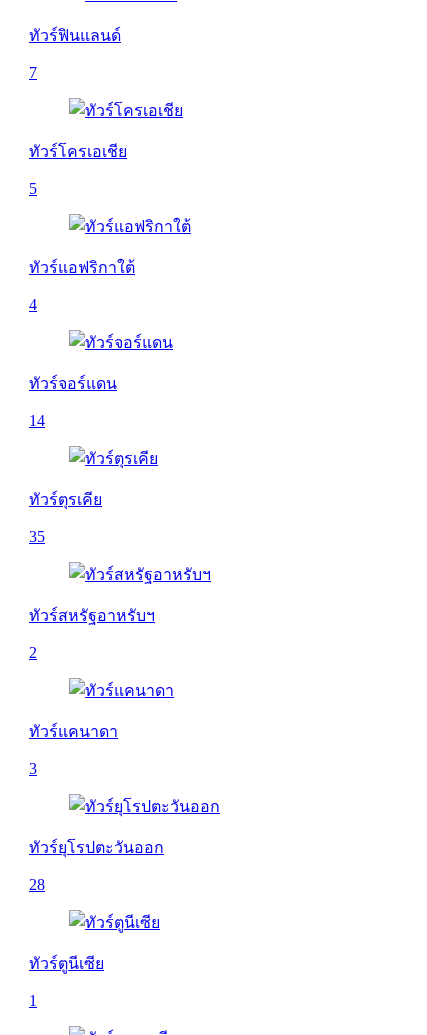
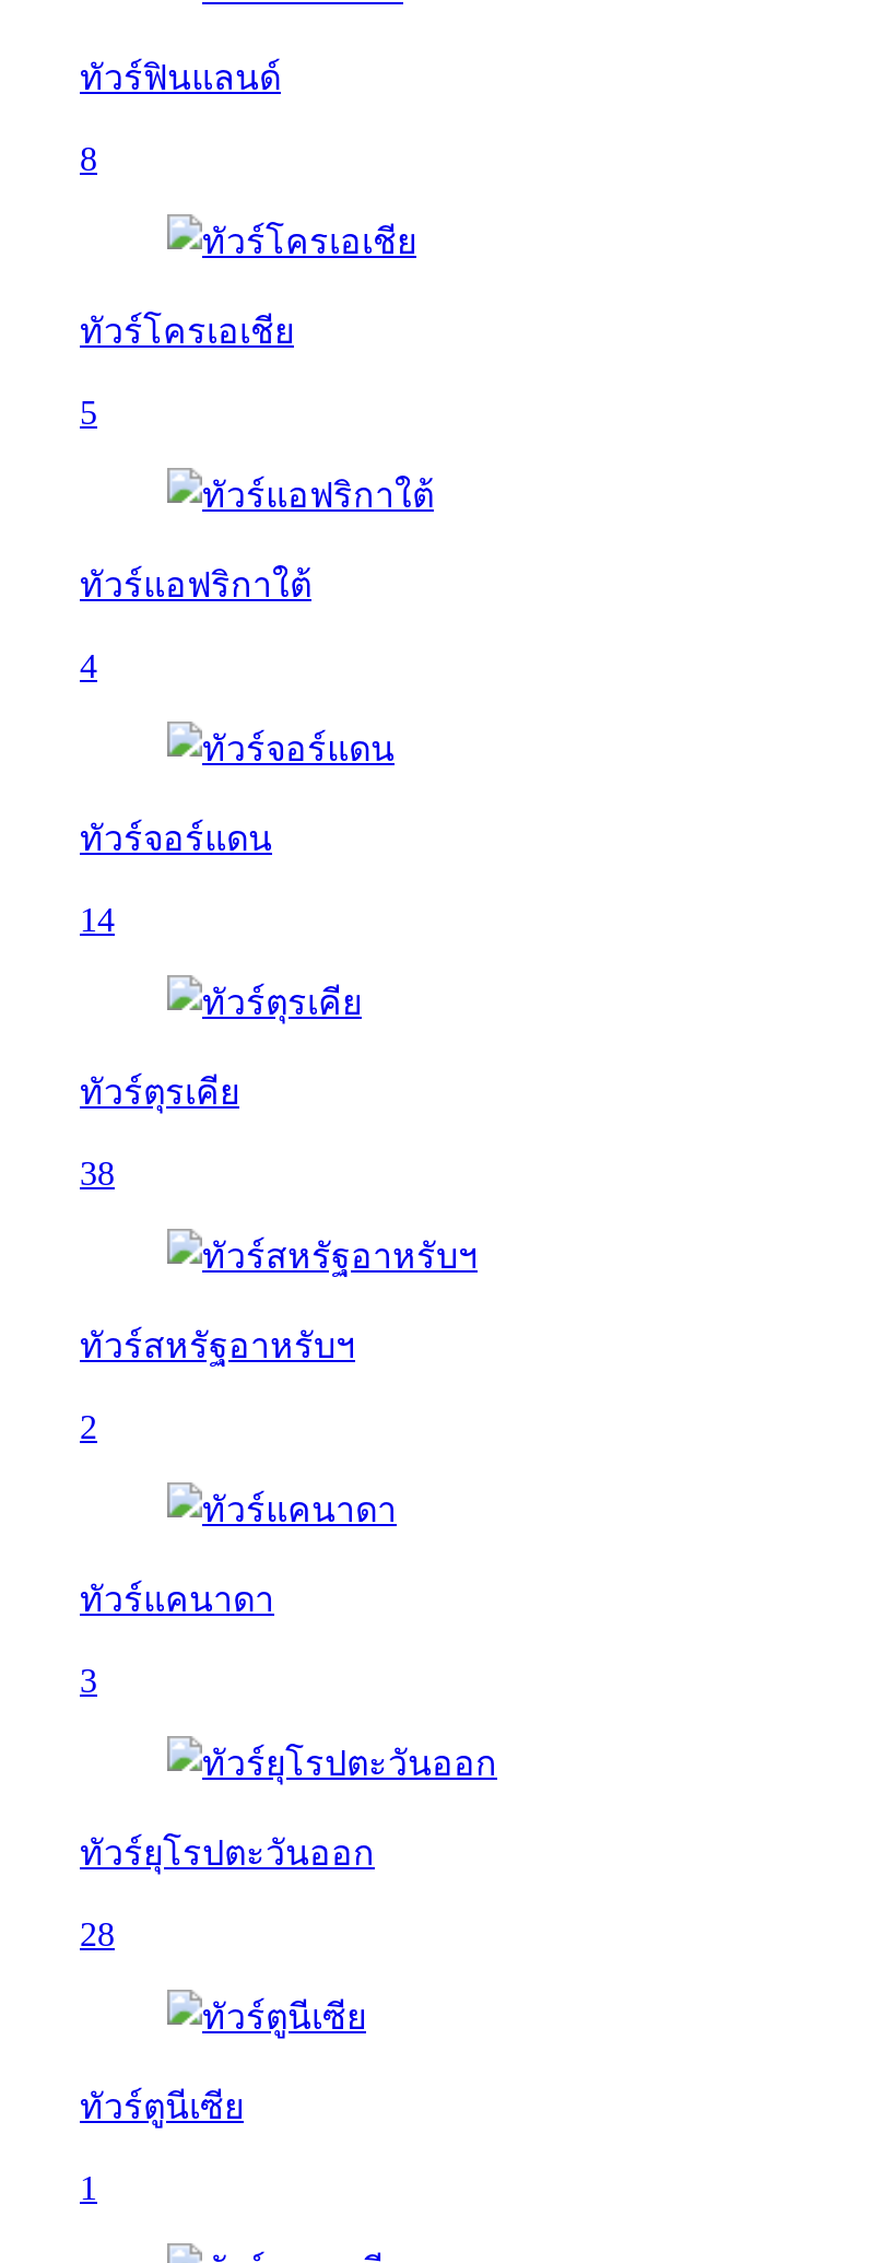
[29,64,37,81] 7 -> [80,140,97,177] 8
[29,528,45,545] 35 -> [80,1154,115,1192] 38

